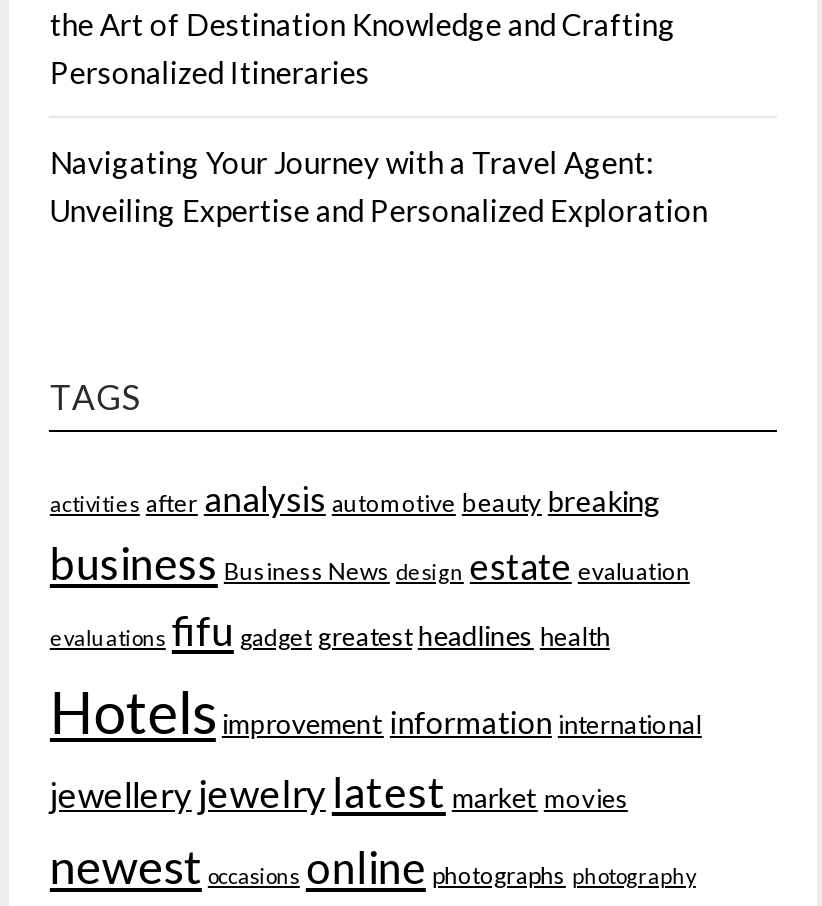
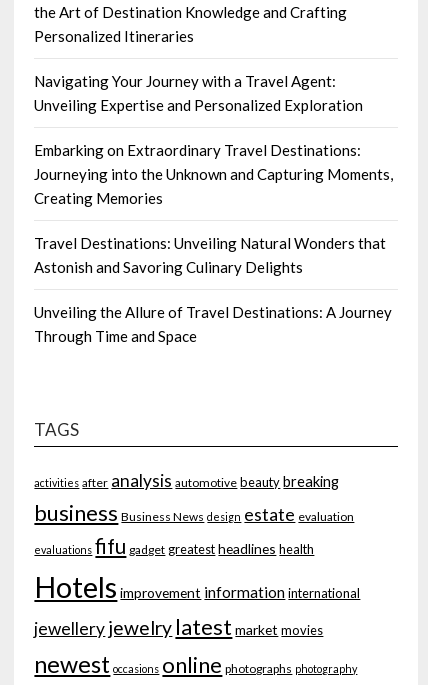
none -> [34,141,393,345] Embarking on Extraordinary Travel Destinations: | Journeying into the Unknown and Capturing Moments, | Creating Memories | Travel Destinations: Unveiling Natural Wonders that | Astonish and Savoring Culinary Delights | Unveiling the Allure of Travel Destinations: A Journey | Through Time and Space

